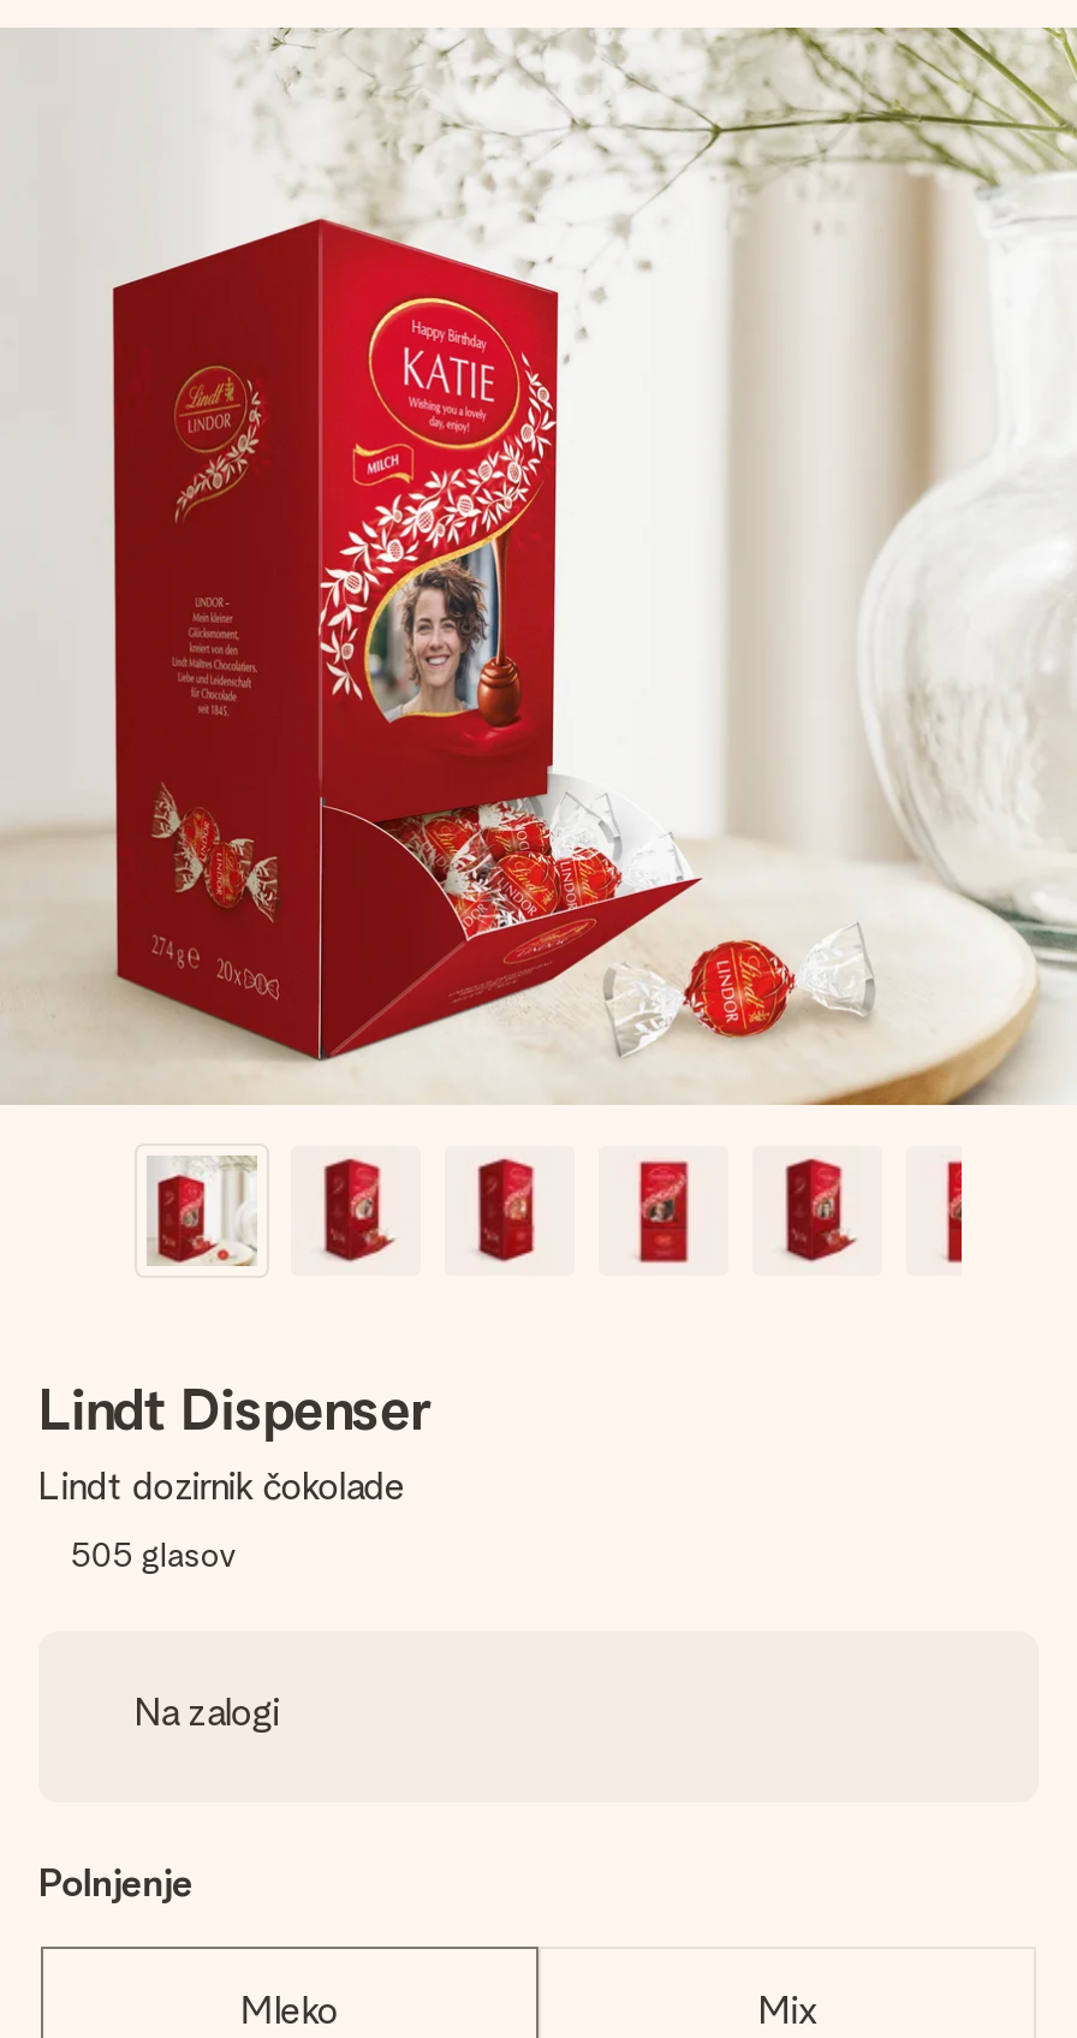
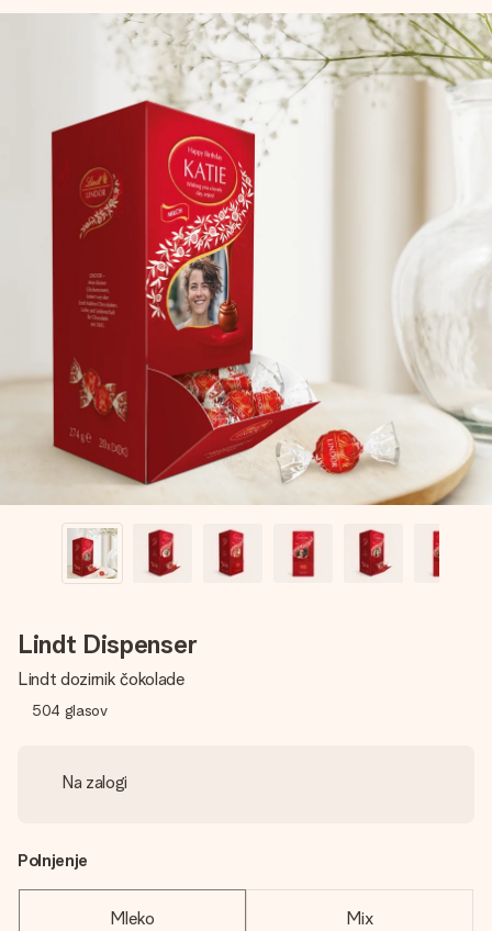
[70,1535,235,1574] 505 glasov -> [32,702,107,719] 504 glasov

